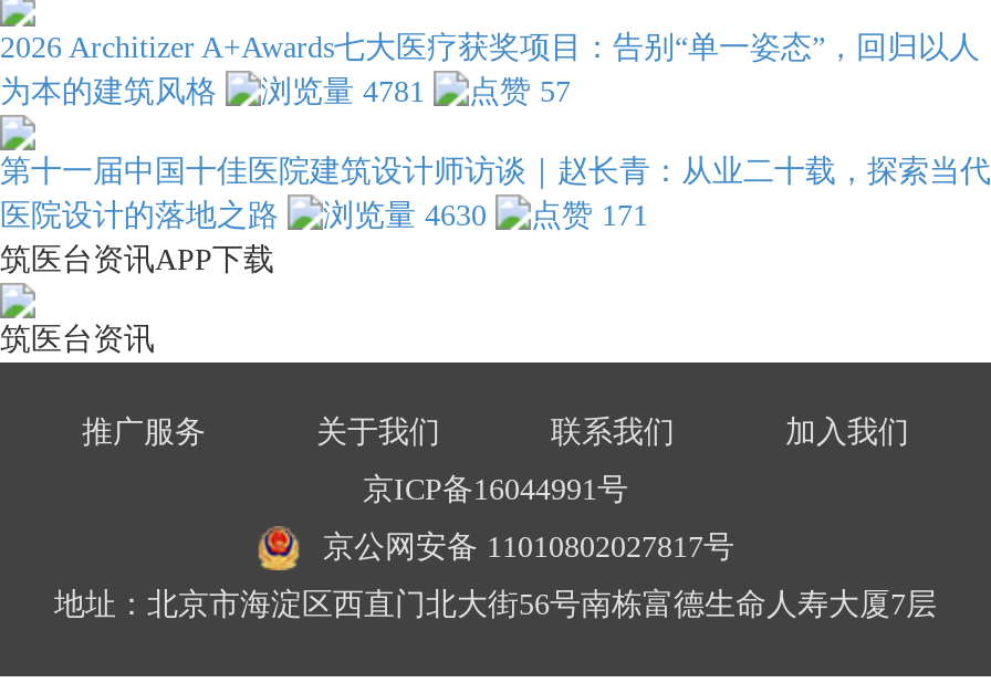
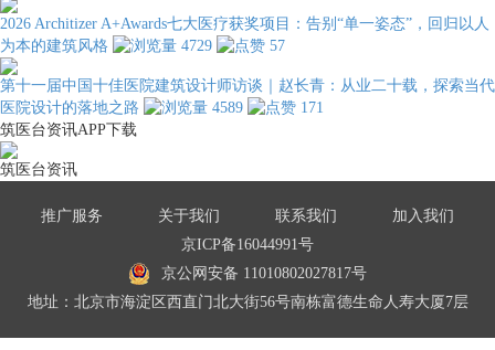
[363,74,425,108] 4781 -> [181,37,212,54] 4729
[425,198,487,231] 4630 -> [212,99,243,116] 4589

